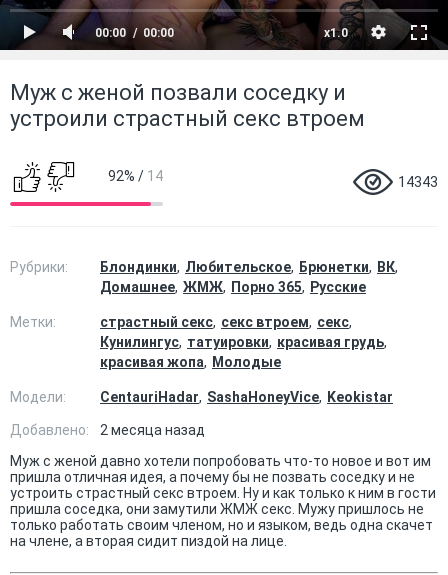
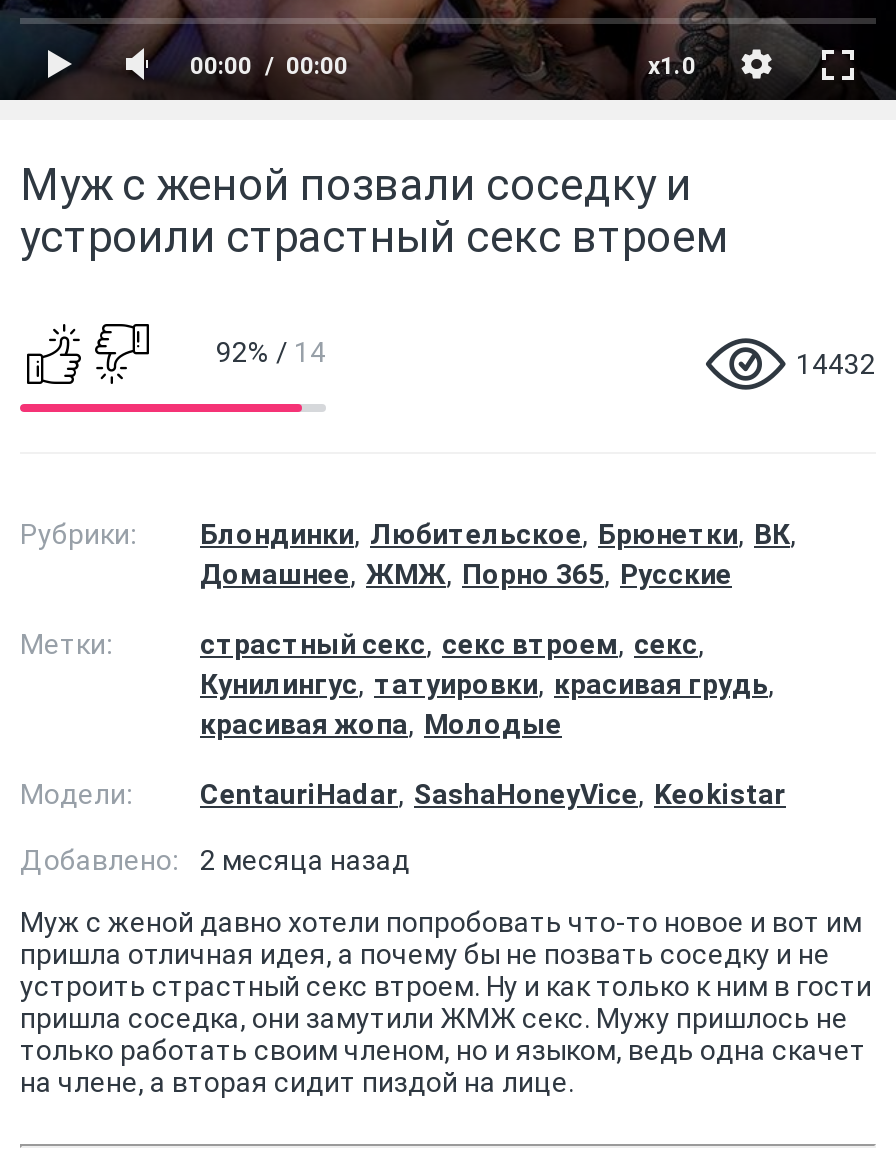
[398,174,438,190] 14343 -> [796,348,876,380] 14432

